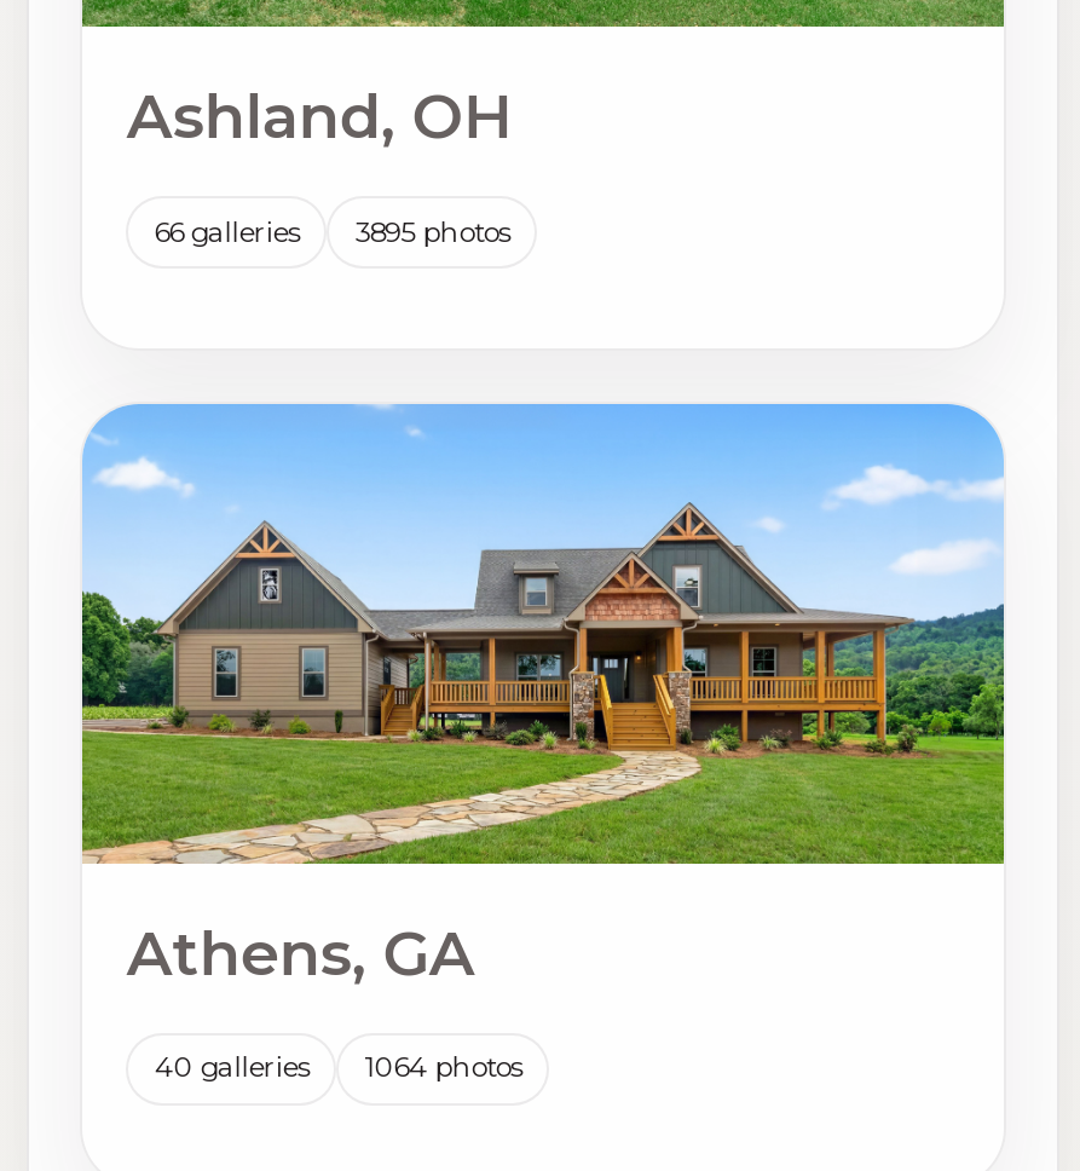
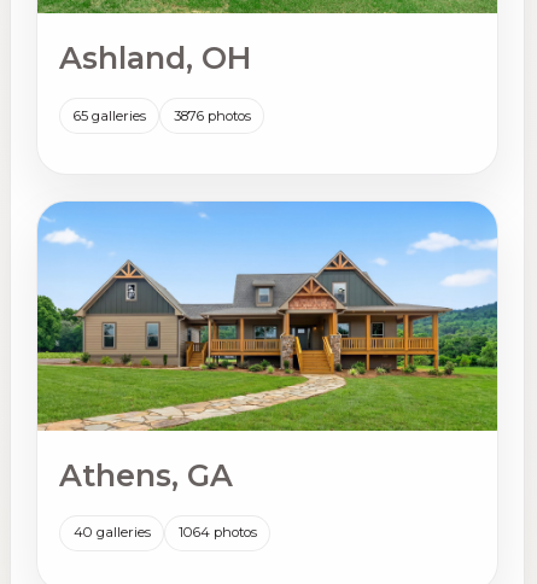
[155,214,300,248] 66 galleries -> [73,107,146,124] 65 galleries
[355,214,510,248] 3895 photos -> [174,107,251,124] 3876 photos

